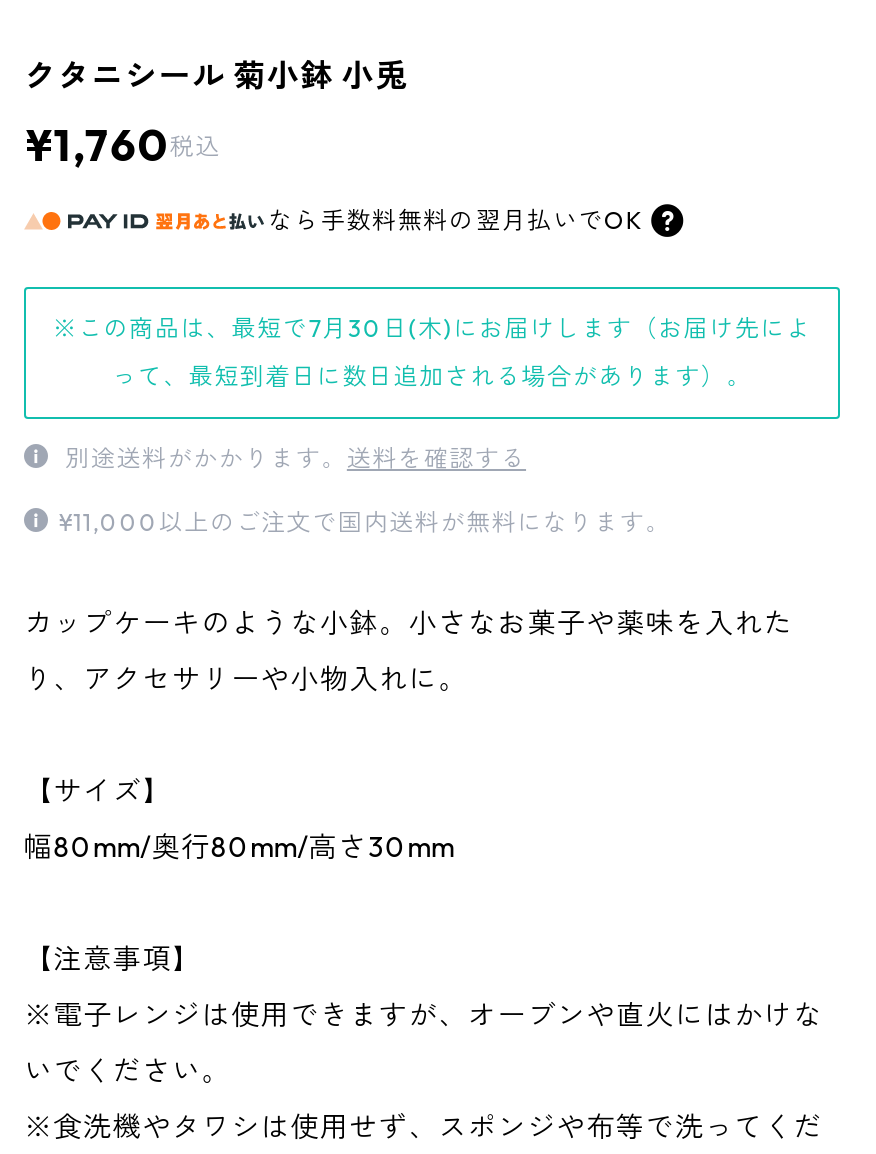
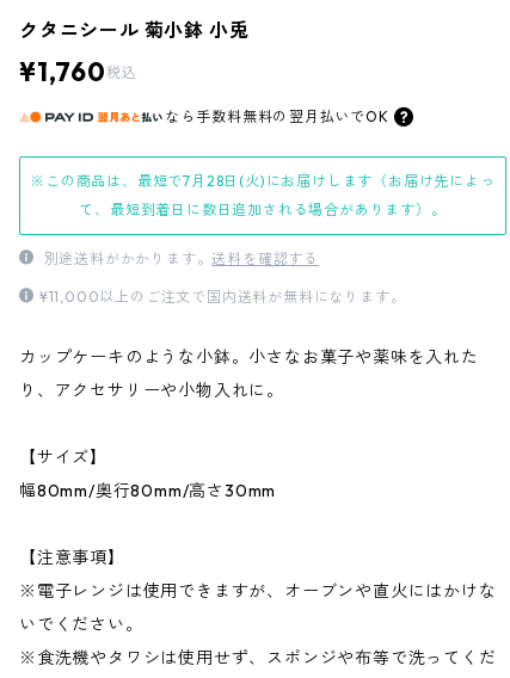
[52,313,812,343] ※この商品は、最短で7月30日(木)にお届けします（お届け先によ -> [30,172,495,190] ※この商品は、最短で7月28日(火)にお届けします（お届け先によっ
[112,361,752,391] って、最短到着日に数日追加される場合があります）。 -> [79,201,446,218] て、最短到着日に数日追加される場合があります）。

